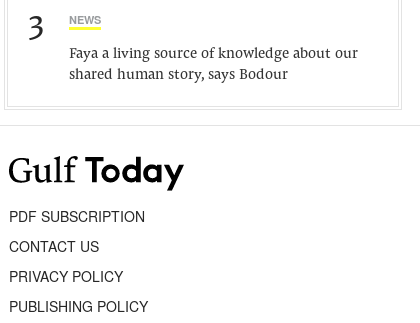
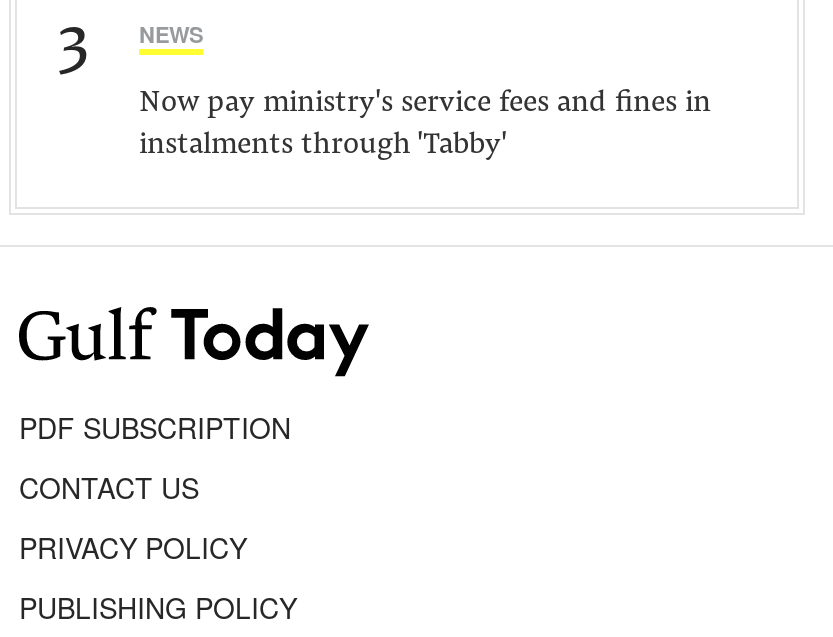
[69,47,358,83] Faya a living source of knowledge about our | shared human story, says Bodour -> [139,89,711,161] Now pay ministry's service fees and fines in | instalments through 'Tabby'

